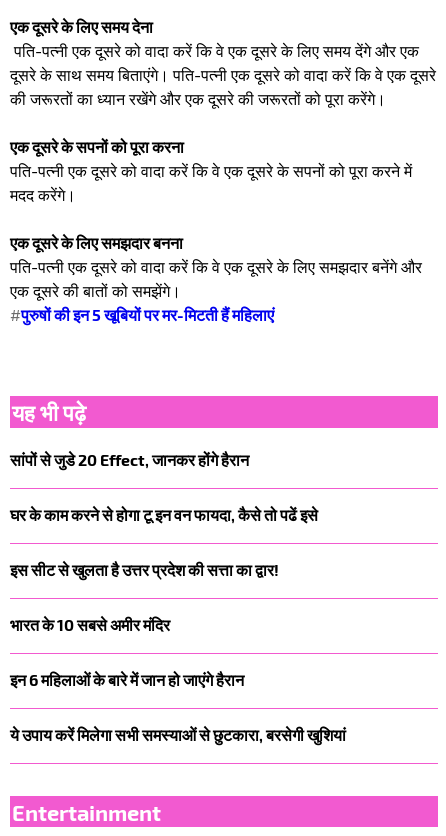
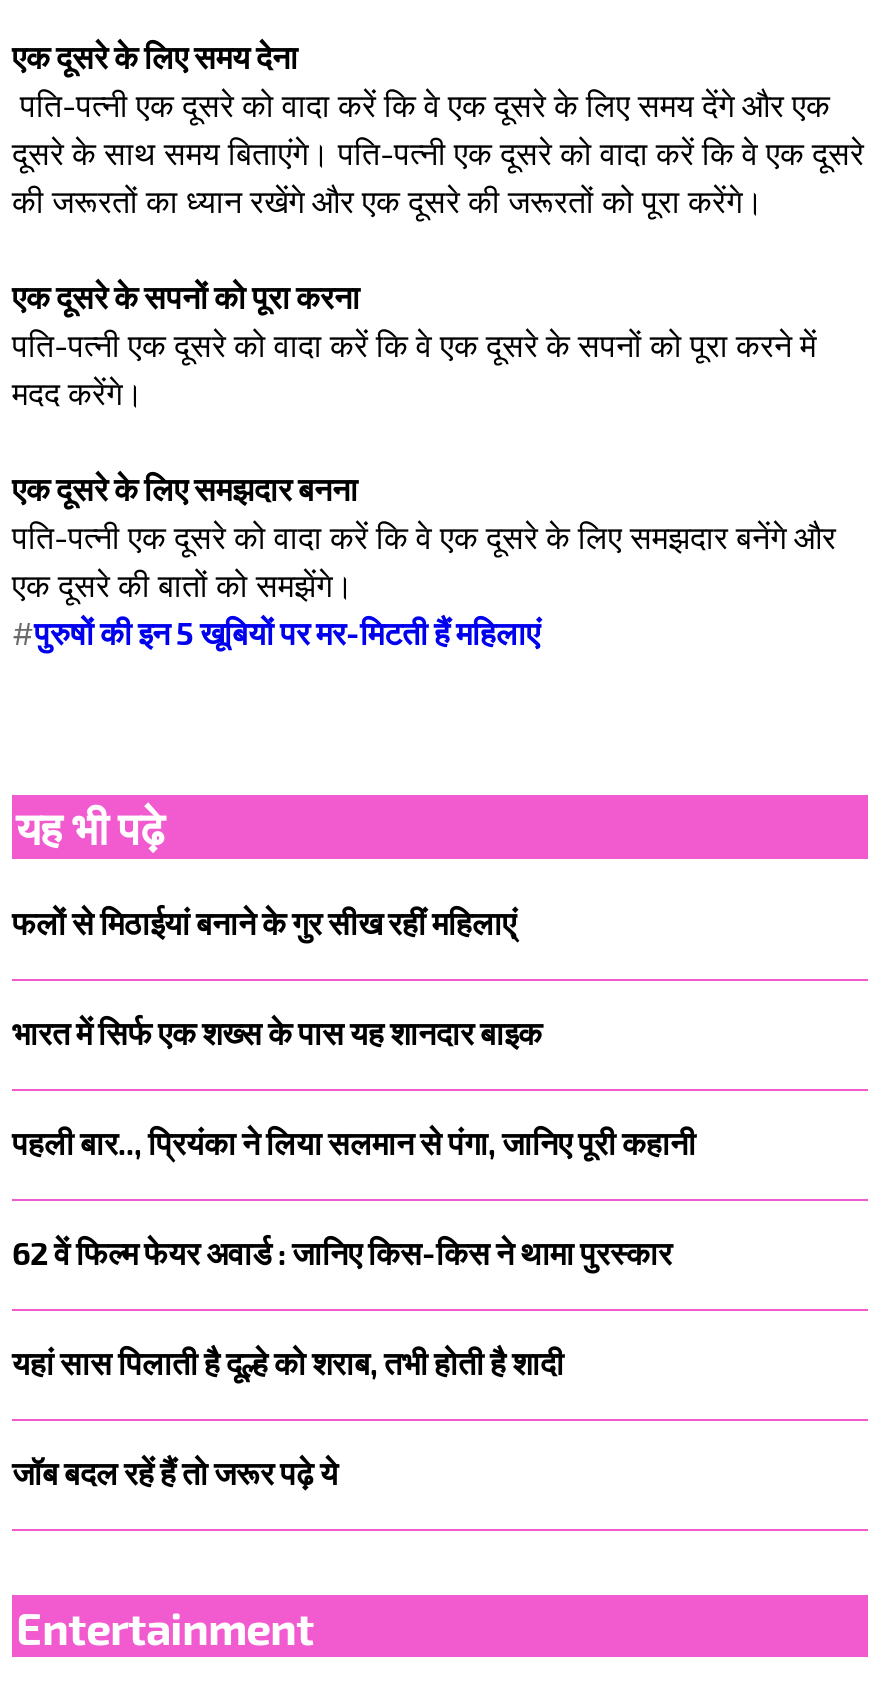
[10,450,249,469] सांपों से जुडे 20 Effect, जानकर होंगे हैरान -> [12,903,516,941] फलों से मिठाईयां बनाने के गुर सीख रहीं महिलाए्ं
[10,505,318,524] घर के काम करने से होगा टू इन वन फायदा, कैसे तो पढें इसे -> [12,1013,542,1051] भारत में सिर्फ एक शख्स के पास यह शानदार बाइक
[10,560,279,579] इस सीट से खुलता है उत्तर प्रदेश की सत्ता का द्वार! -> [12,1123,696,1161] पहली बार.., प्रियंका ने लिया सलमान से पंगा, जानिए पूरी कहानी
[10,615,170,634] भारत के 10 सबसे अमीर मंदिर -> [12,1233,672,1271] 62 वें फिल्म फेयर अवार्ड : जानिए किस-किस ने थामा पुरस्कार
[10,670,244,689] इन 6 महिलाओं के बारे में जान हो जाएंगे हैरान -> [12,1343,564,1381] यहां सास पिलाती है दूल्हे को शराब, तभी होती है शादी
[10,725,346,744] ये उपाय करें मिलेगा सभी समस्याओं से छुटकारा, बरसेगी खुशियां -> [12,1453,338,1491] जॉब बदल रहें हैं तो जरूर पढ़े ये

